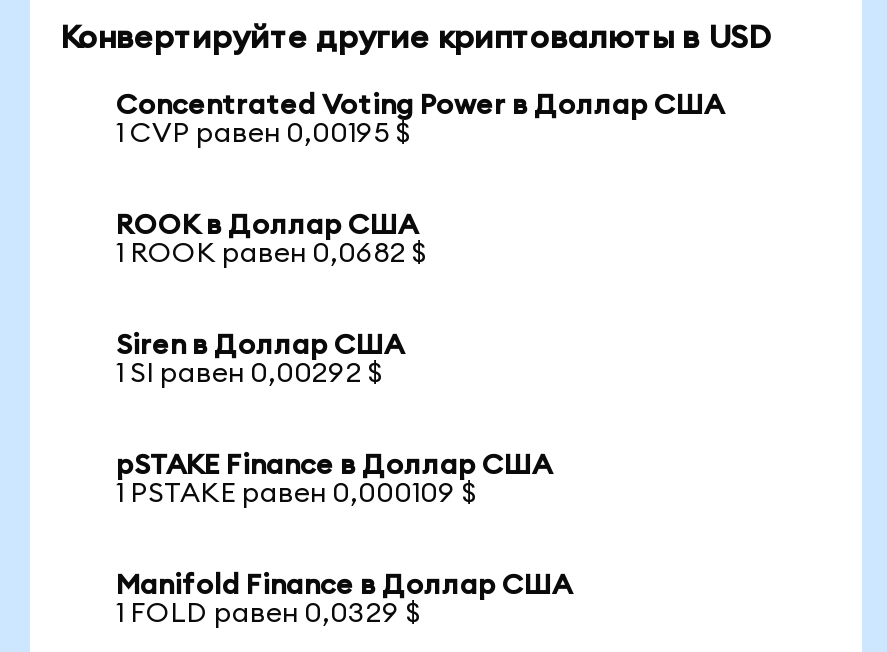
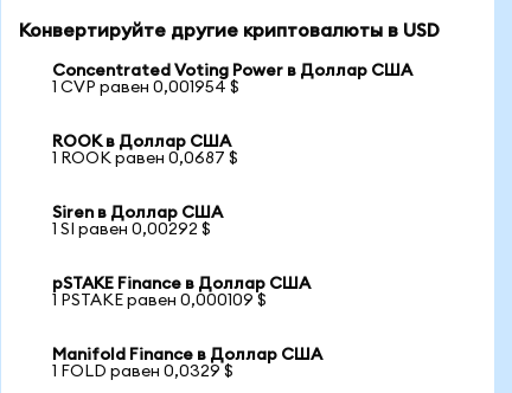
[116,120,412,148] 1 CVP равен 0,00195 $ -> [52,79,239,96] 1 CVP равен 0,001954 $
[116,240,428,268] 1 ROOK равен 0,0682 $ -> [52,150,238,167] 1 ROOK равен 0,0687 $

